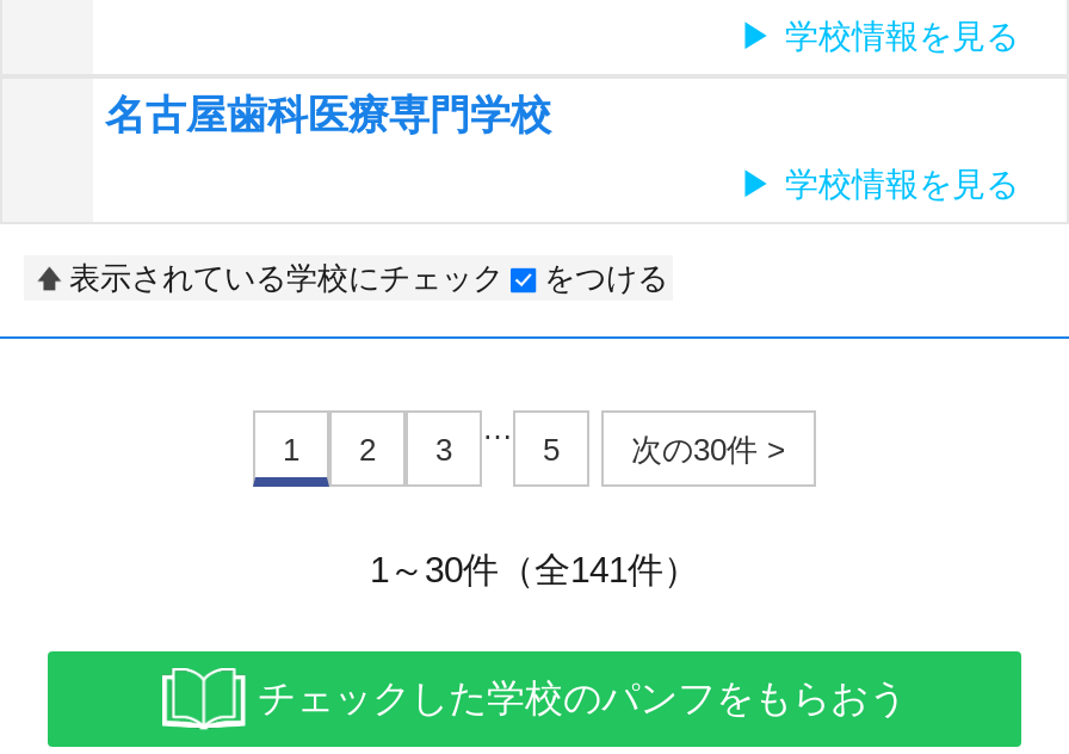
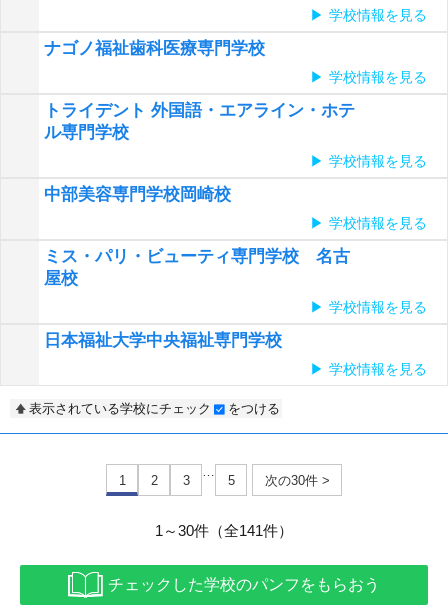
[105,93,551,138] 名古屋歯科医療専門学校 -> [44,39,427,350] ナゴノ福祉歯科医療専門学校 | 学校情報を見る | トライデント 外国語・エアライン・ホテ | ル専門学校 | 学校情報を見る | 中部美容専門学校岡崎校 | 学校情報を見る | ミス・パリ・ビューティ専門学校 名古 | 屋校 | 学校情報を見る | 日本福祉大学中央福祉専門学校

